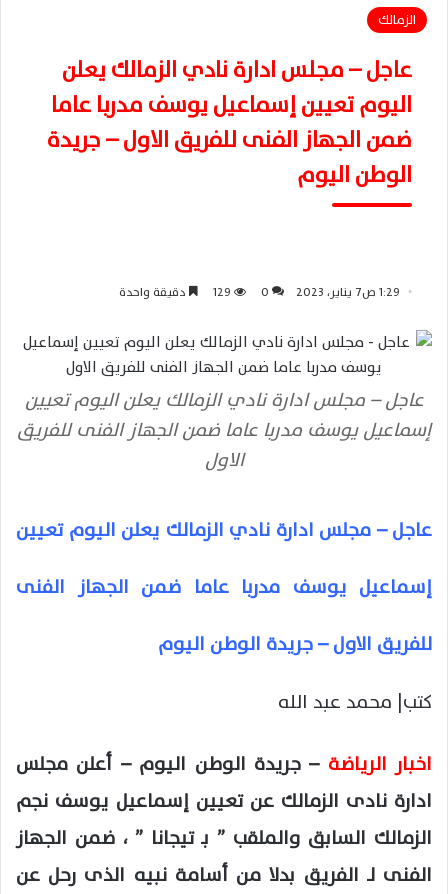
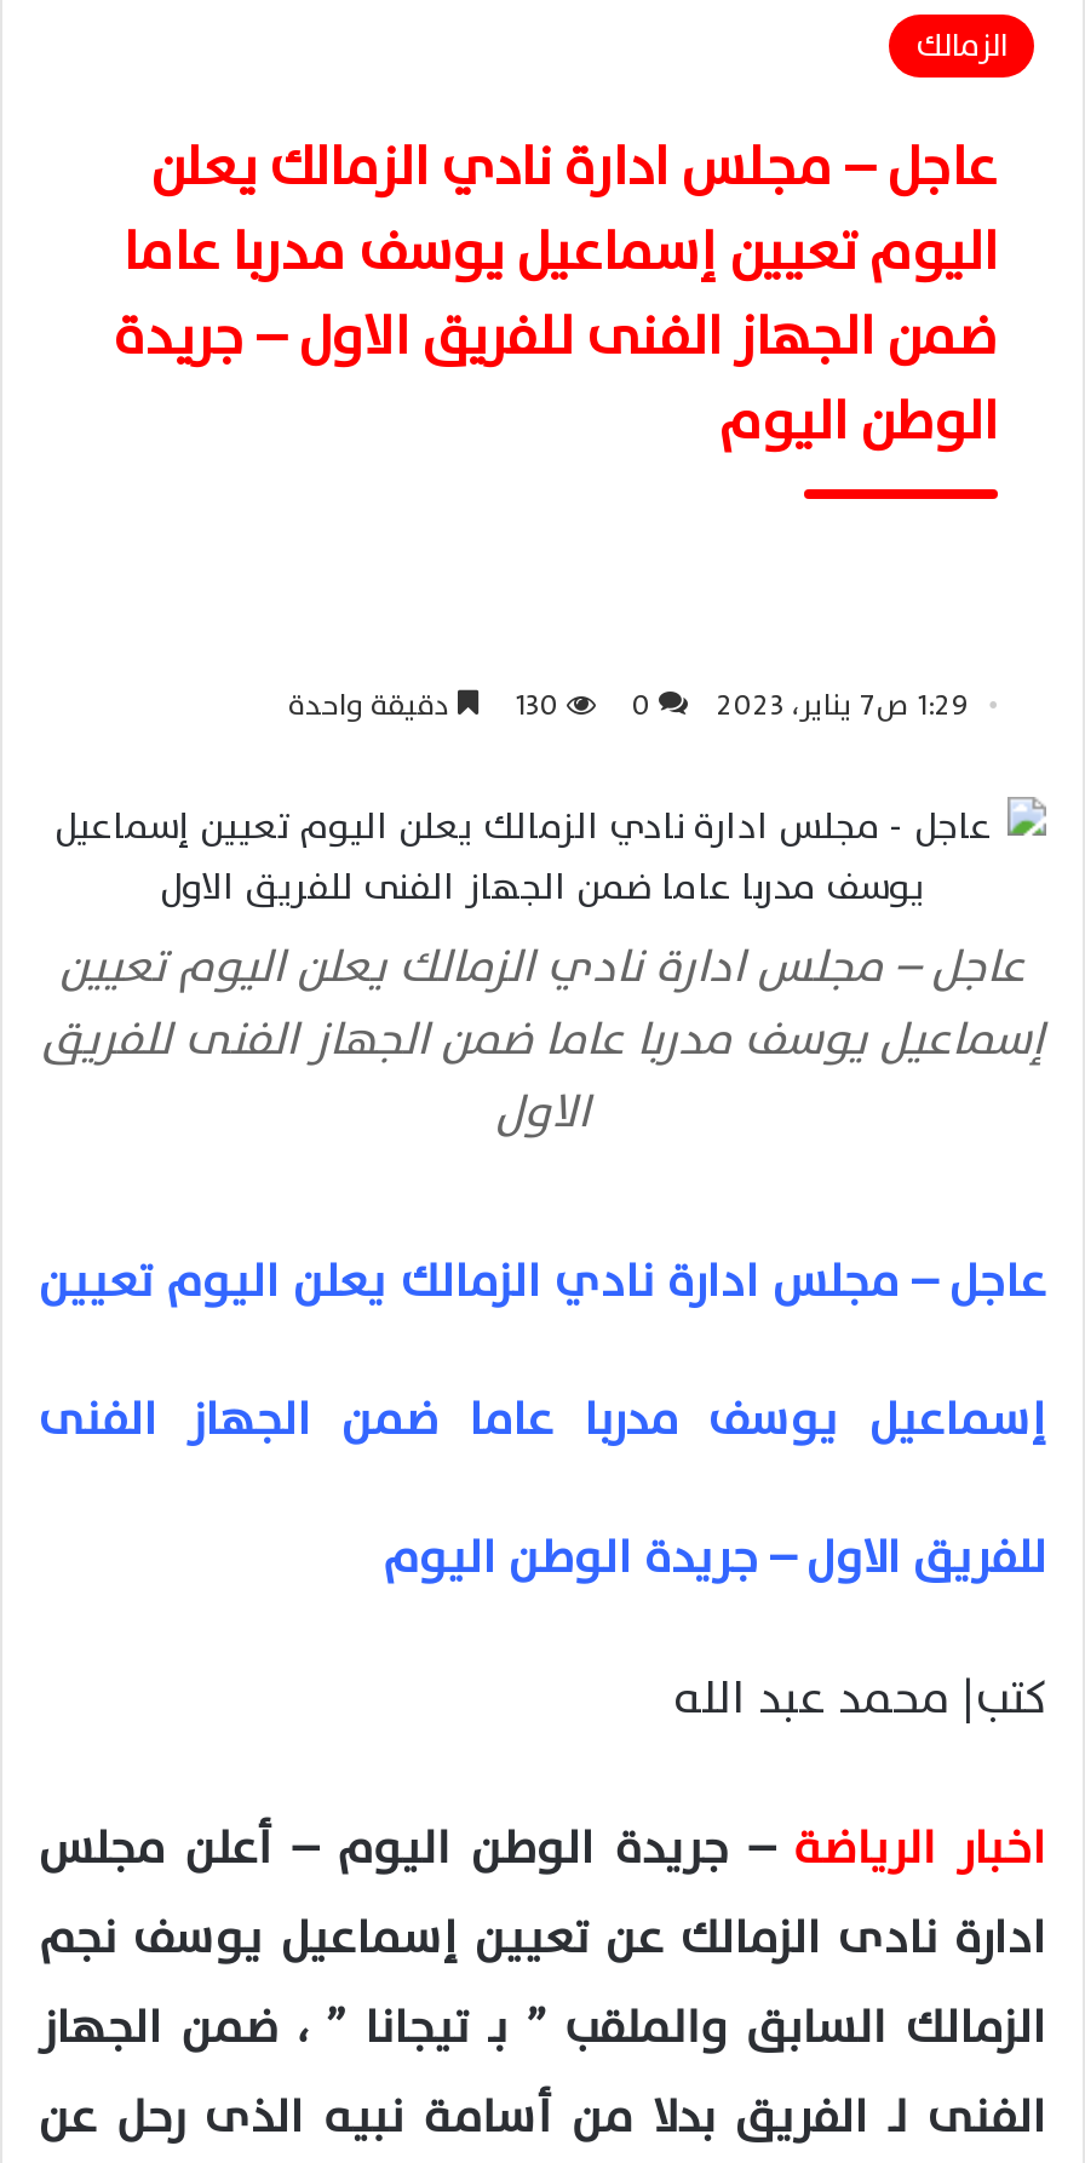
[119,282,269,302] 0 129 دقيقة واحدة -> [288,681,651,729] 0 130 دقيقة واحدة

